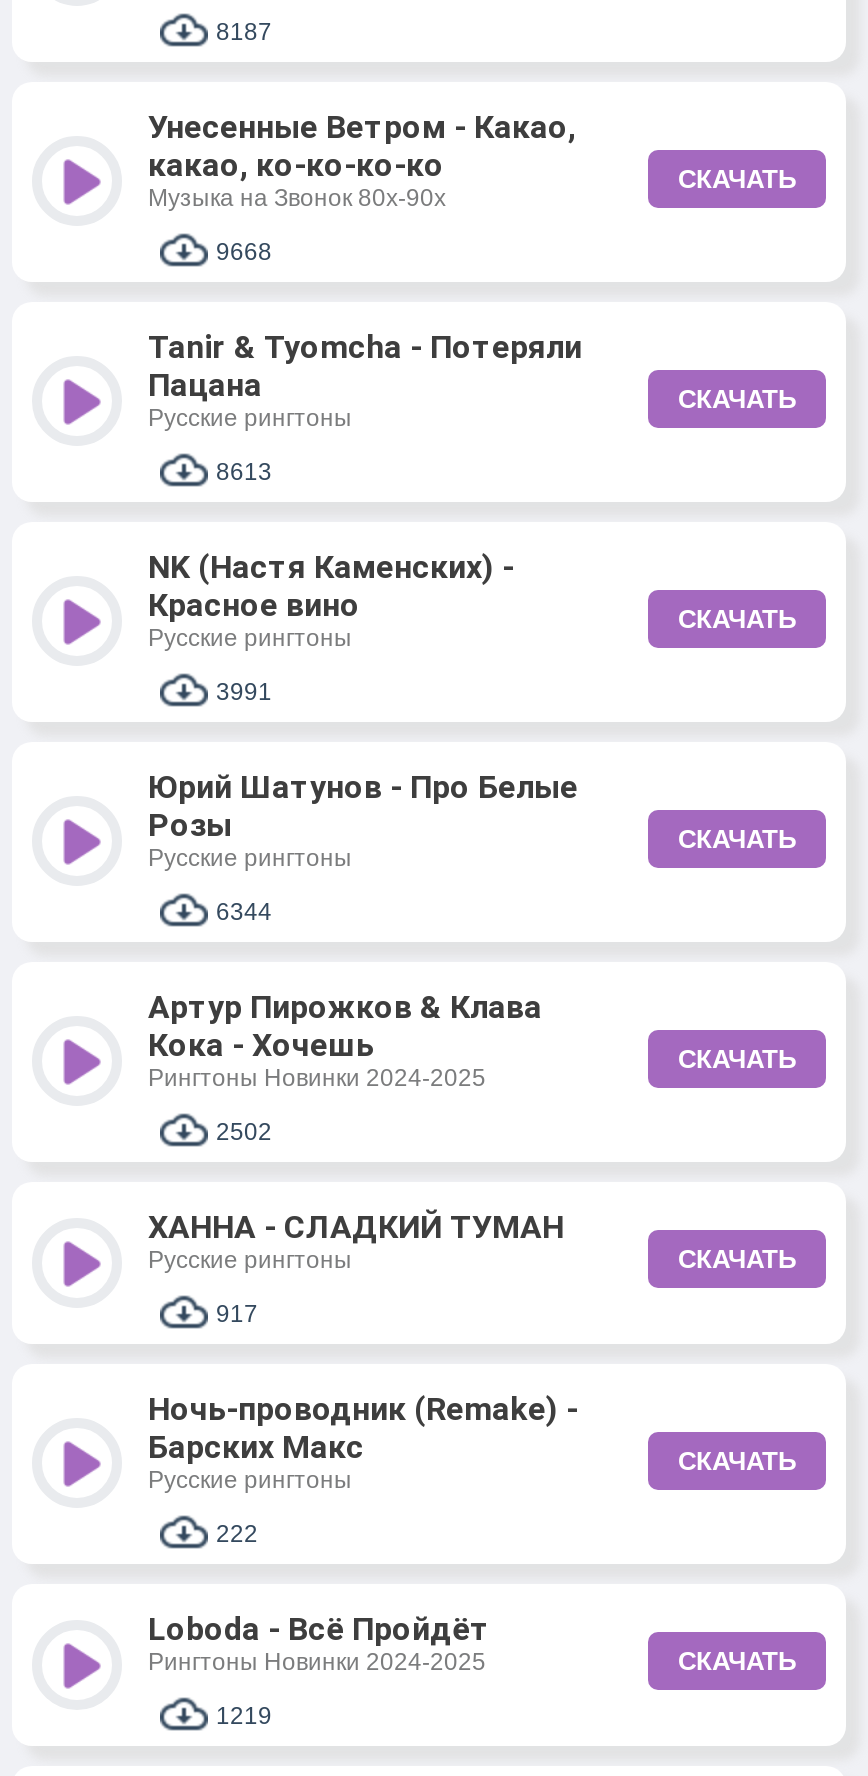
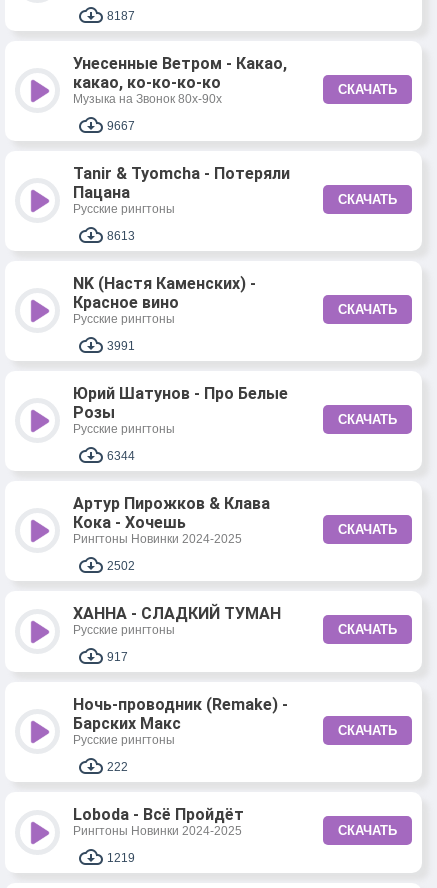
[210,237,272,265] 9668 -> [104,119,135,133] 9667

